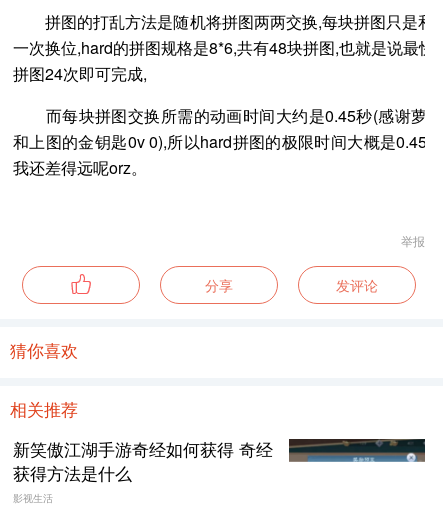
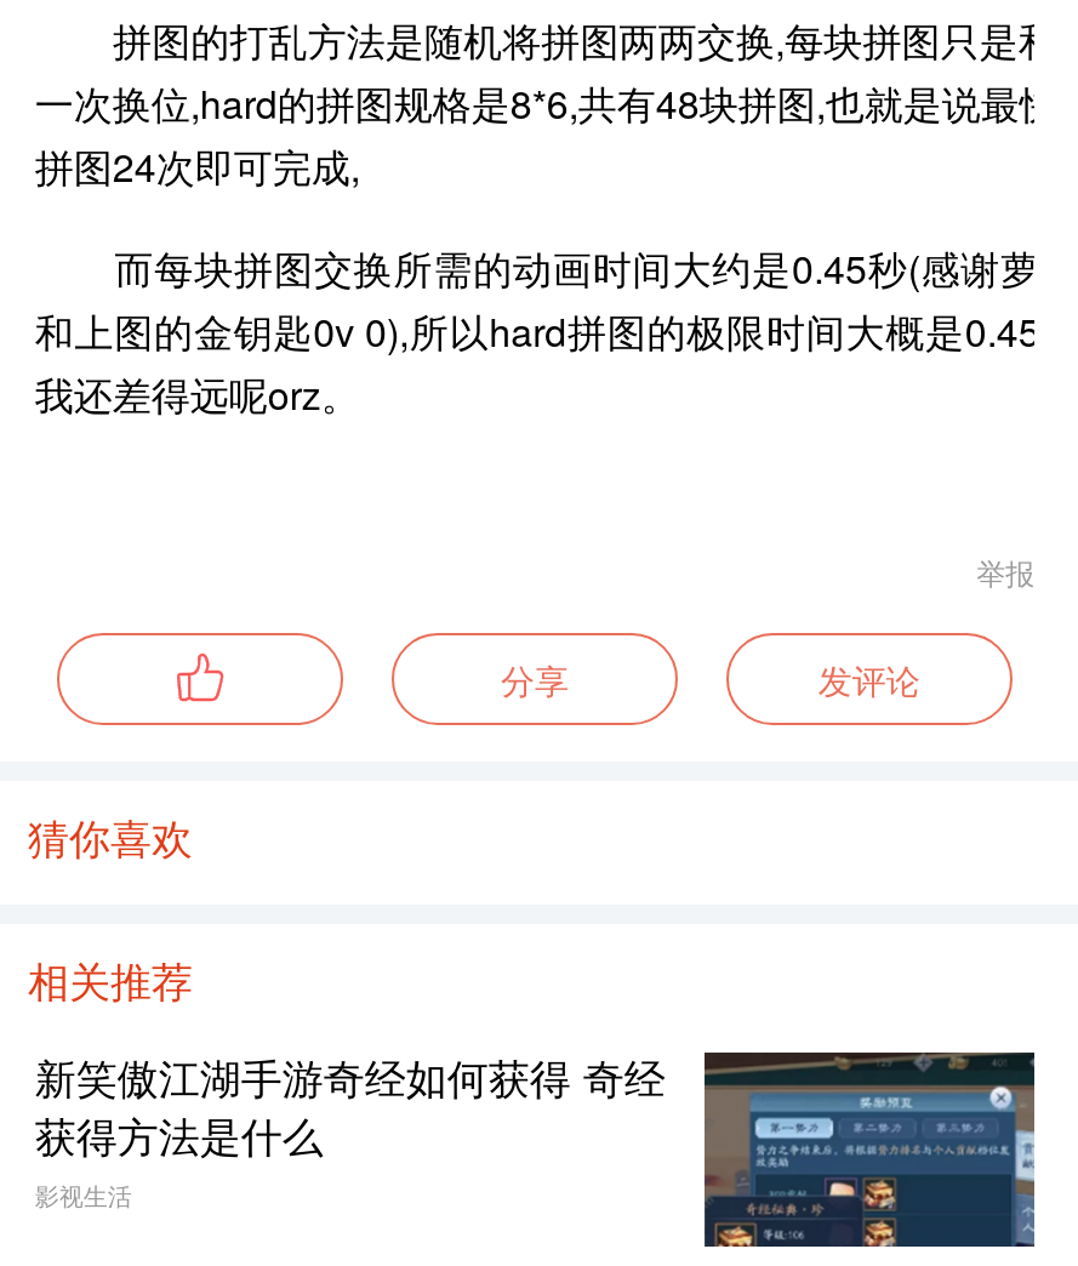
none -> [702,1106,1037,1249] [image]

